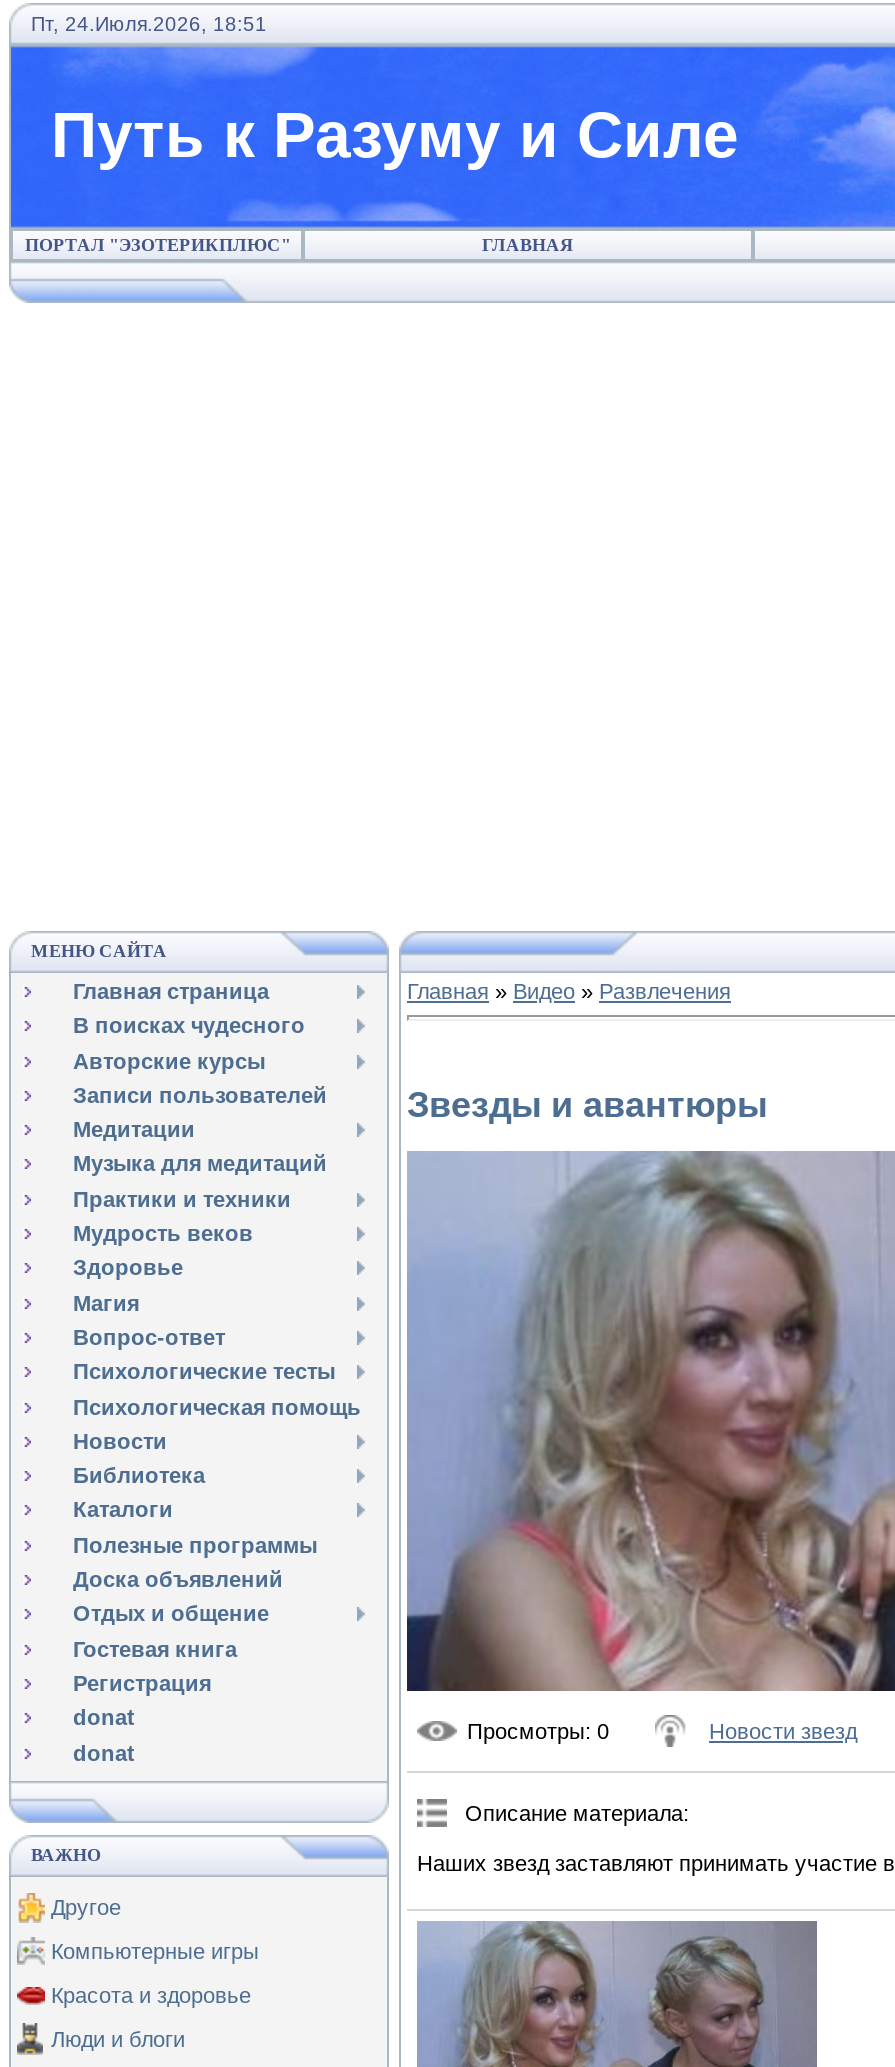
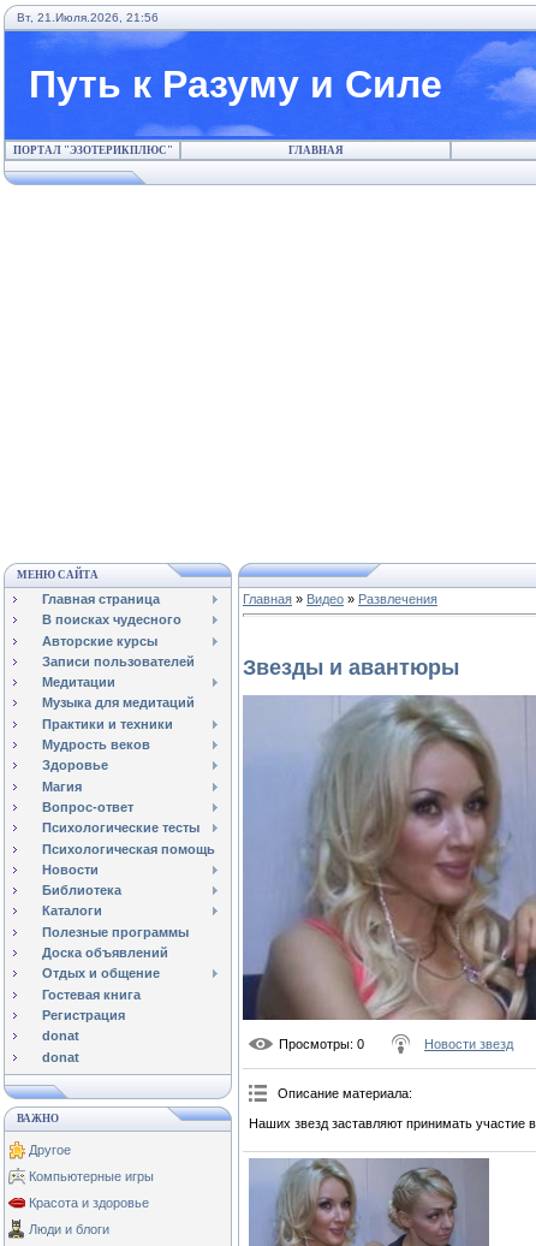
[31,13,267,35] Пт, 24.Июля.2026, 18:51 -> [17,11,159,24] Вт, 21.Июля.2026, 21:56

